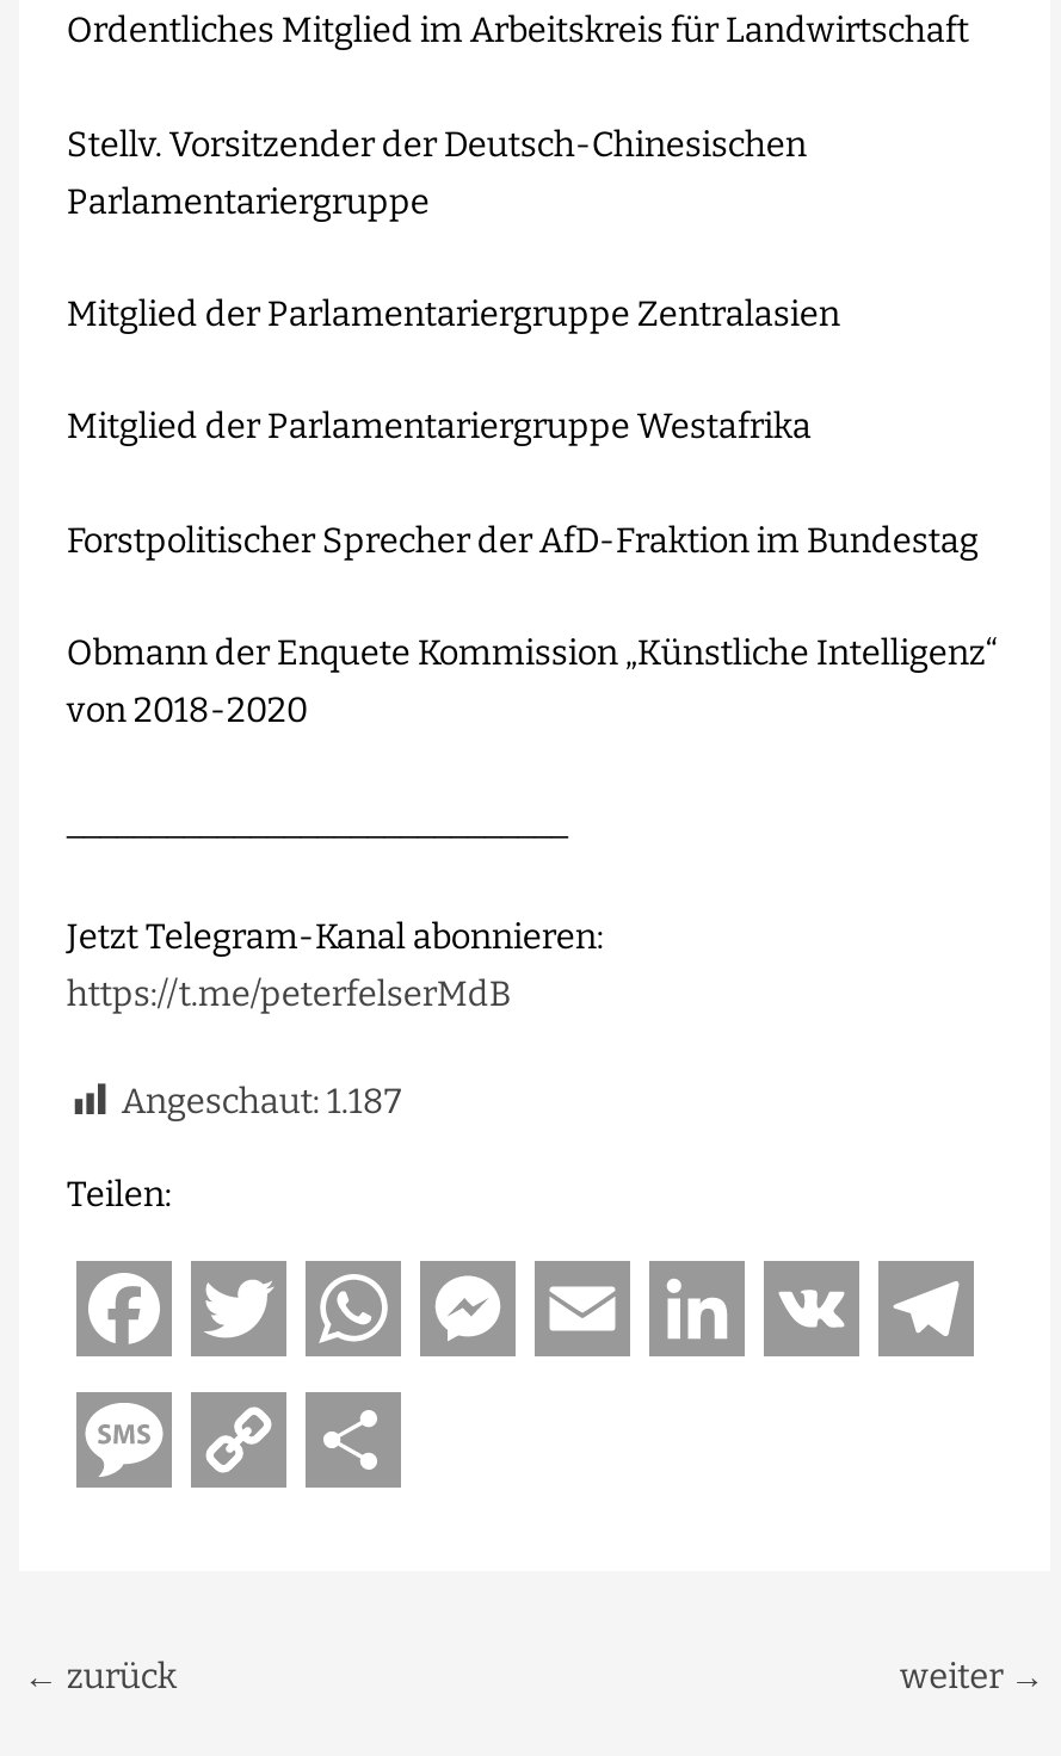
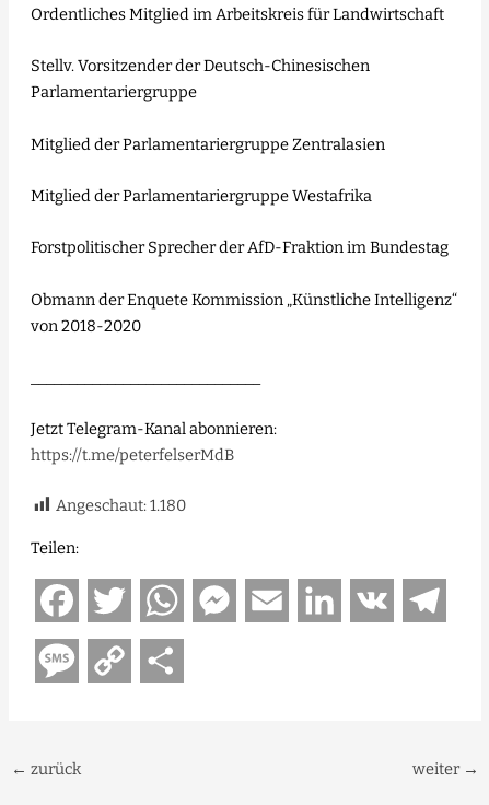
[121,1080,401,1123] Angeschaut: 1.187 -> [56,495,186,515] Angeschaut: 1.180

